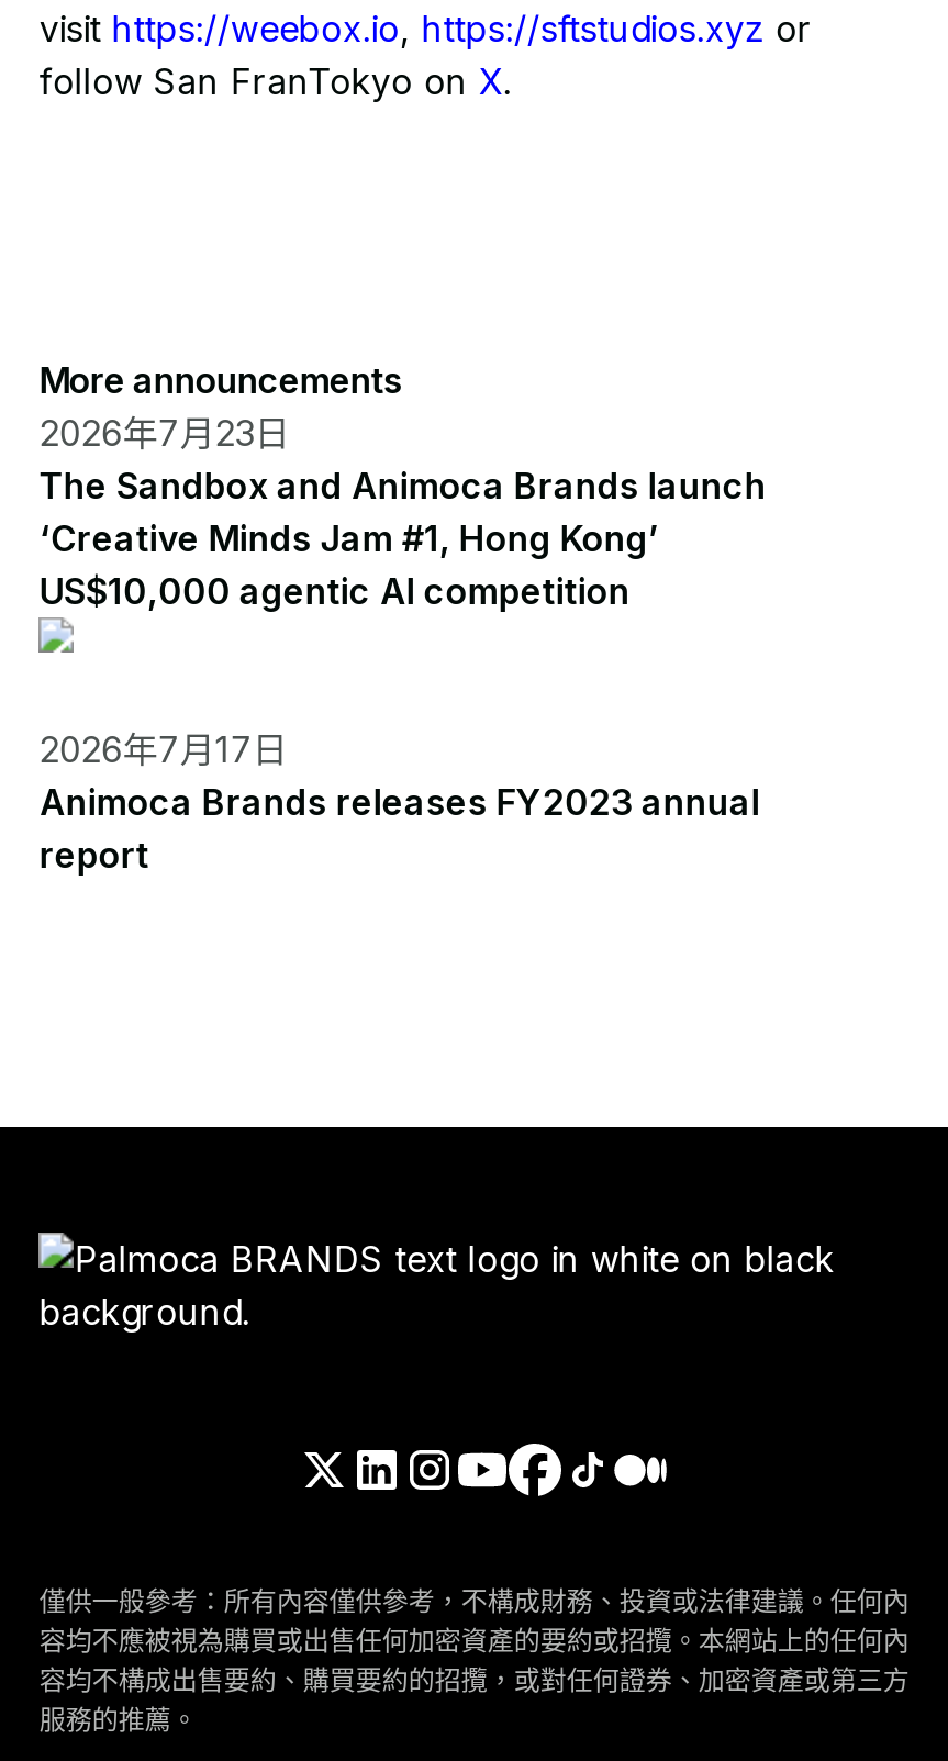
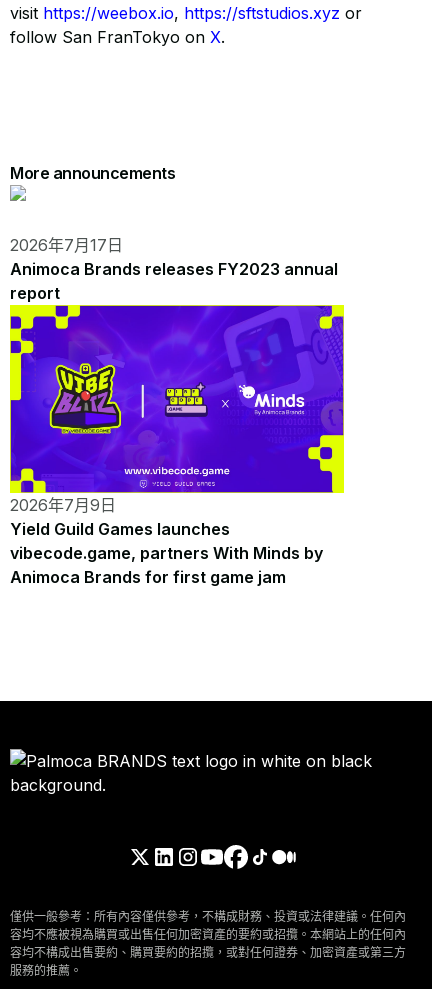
[39,411,767,613] 2026年7月23日 | The Sandbox and Animoca Brands launch | ‘Creative Minds Jam #1, Hong Kong’ | US$10,000 agentic AI competition -> none
moved [39,727,760,877] -> [10,235,338,303]: 2026年7月17日 | Animoca Brands releases FY2023 annual | report
none -> [9,427,345,587] [image] | 2026年7月9日 | Yield Guild Games launches | vibecode.game, partners With Minds by | Animoca Brands for first game jam
none -> [9,304,345,392] [image]

